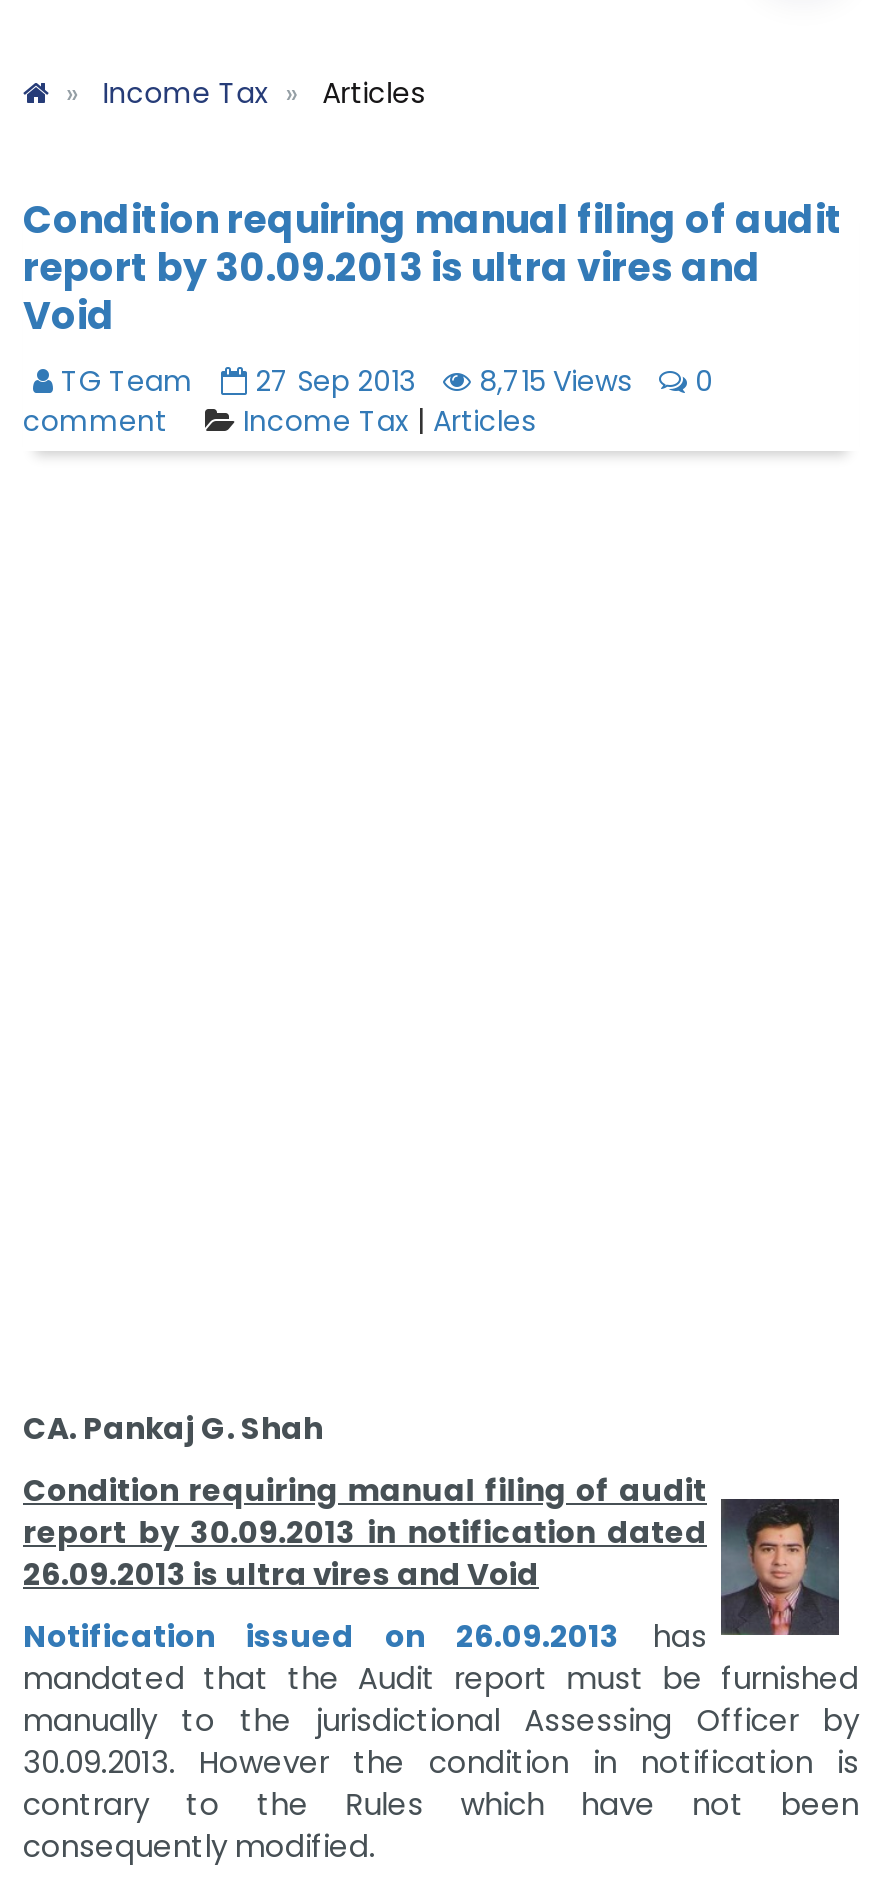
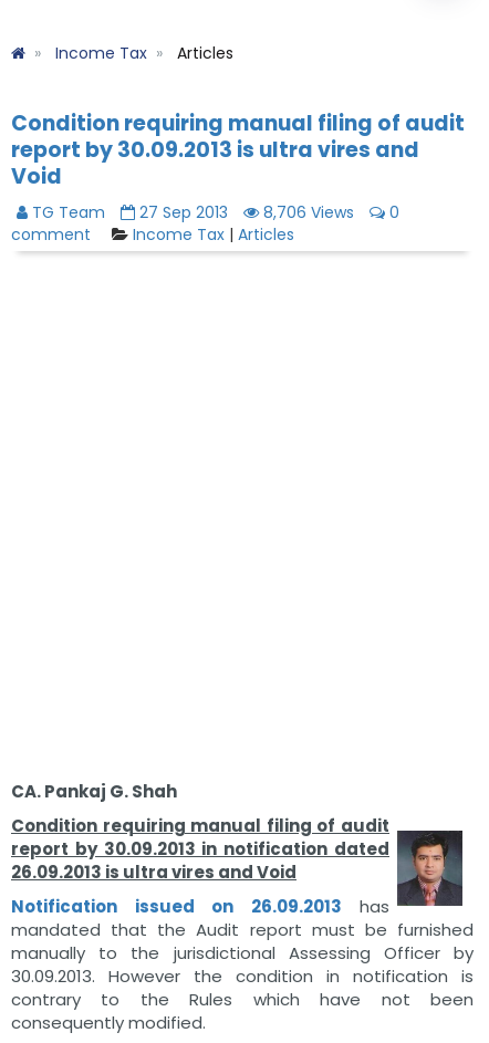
[53,361,713,401] TG Team 27 Sep 2013 8,715 Views 0 -> [28,201,399,223] TG Team 27 Sep 2013 8,706 Views 0

